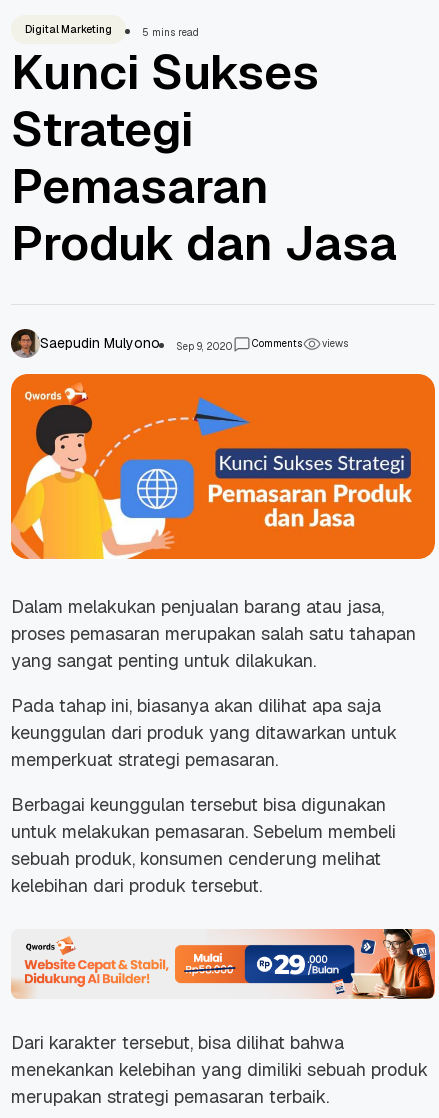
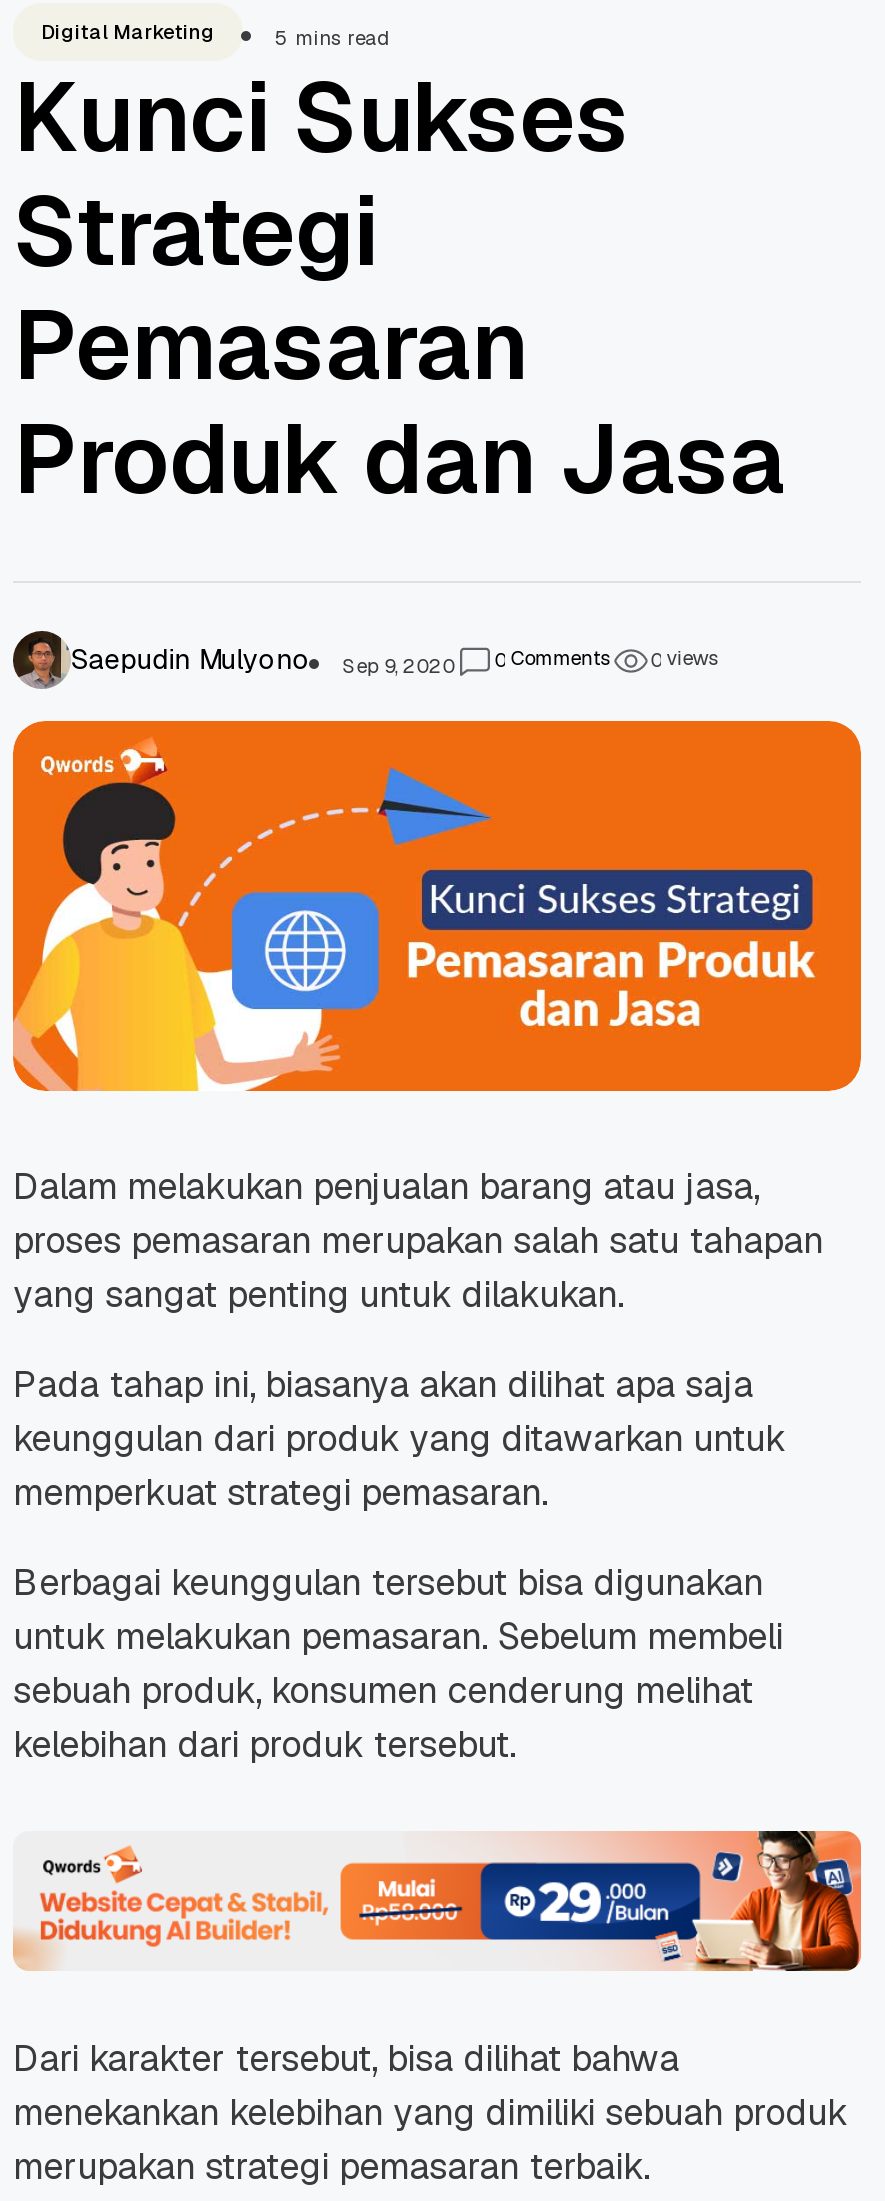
[252,337,348,350] Comments | views -> [495,646,719,673] 0 Comments | 0 views

